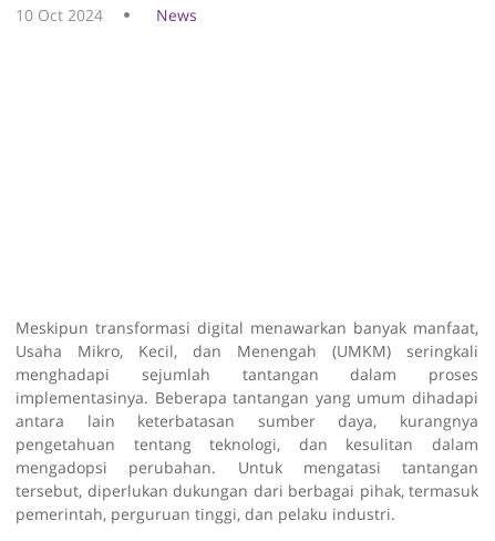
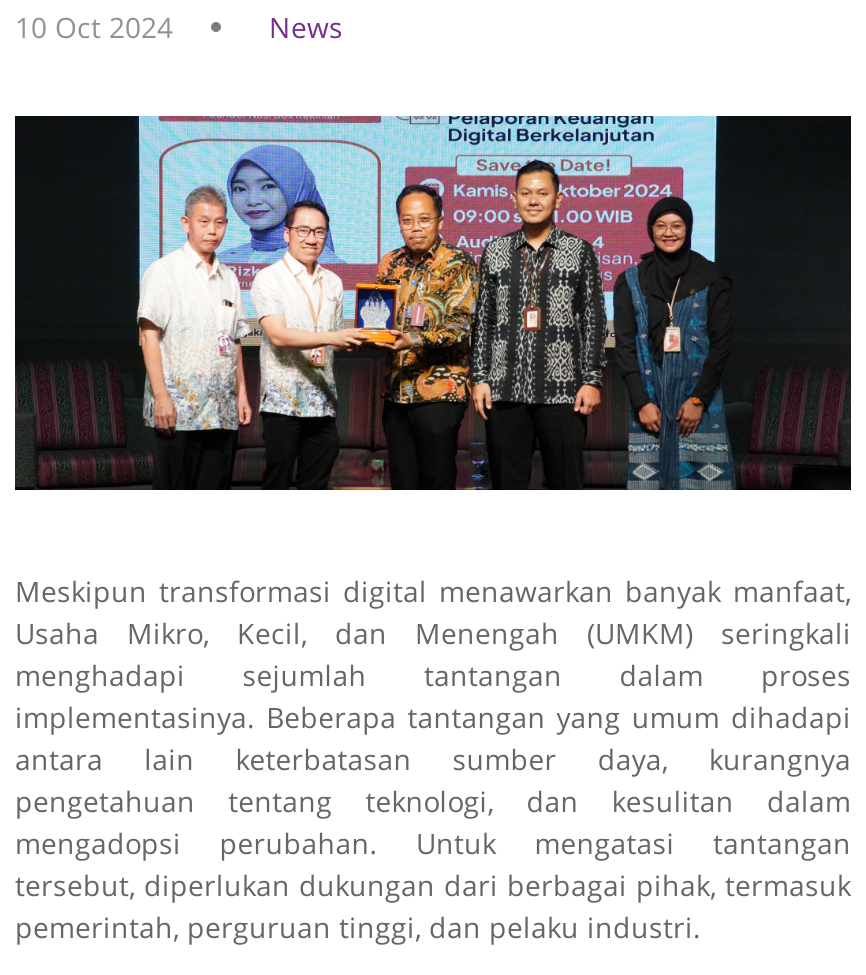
none -> [13,114,853,492] [image]

